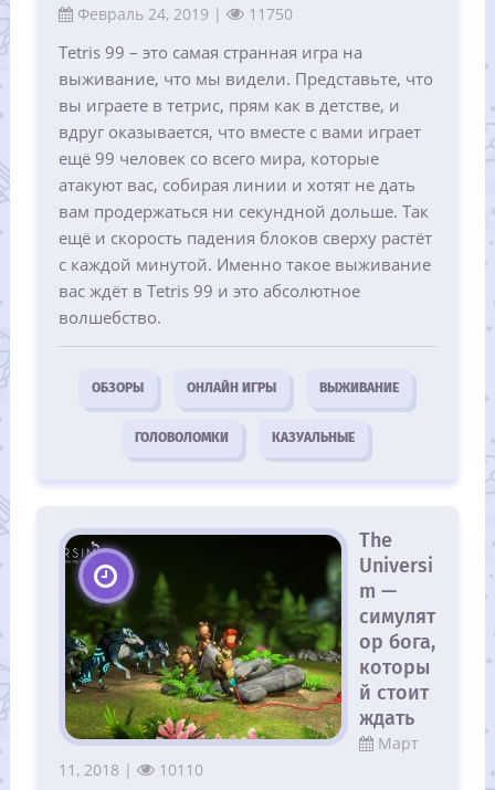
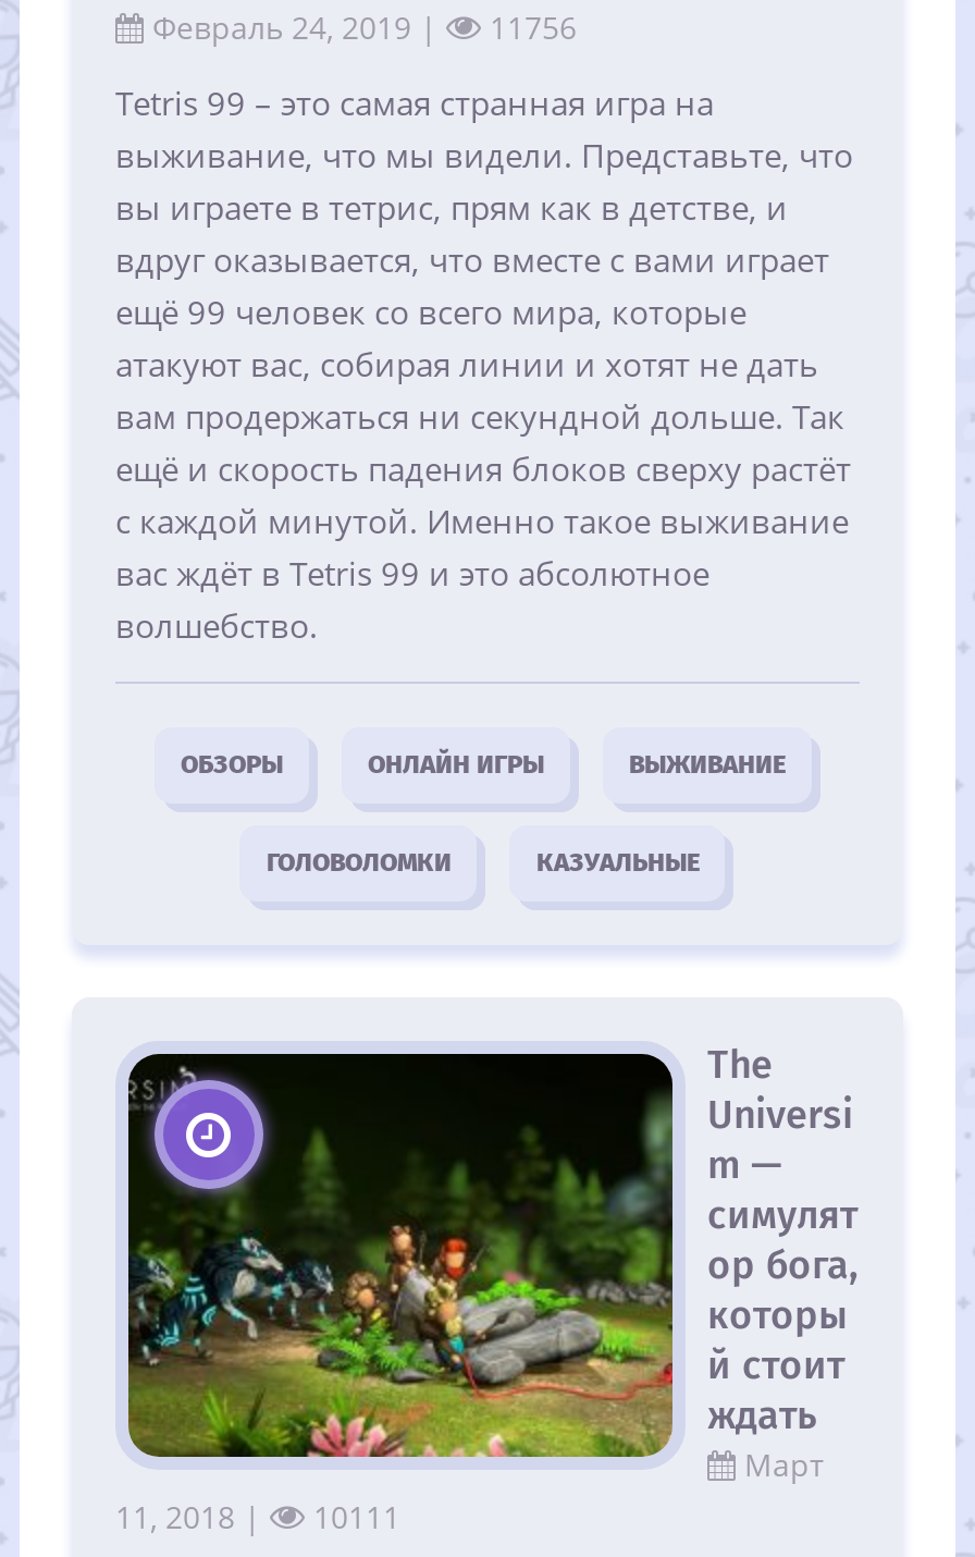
[249,3,293,24] 11750 -> [490,7,577,48] 11756
[159,759,203,780] 10110 -> [313,1496,400,1537] 10111

